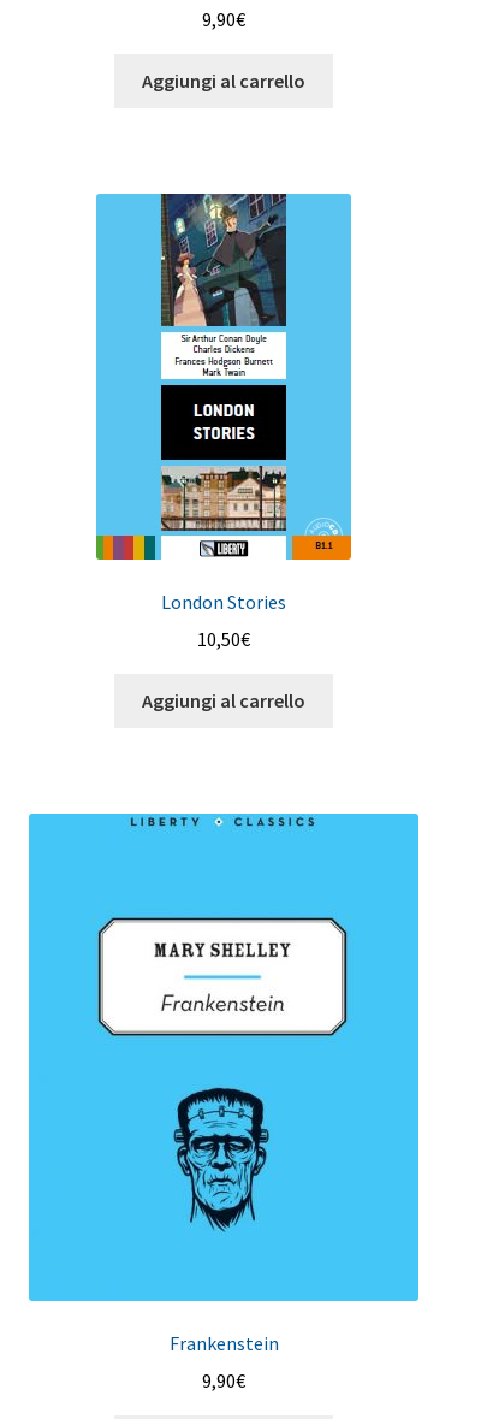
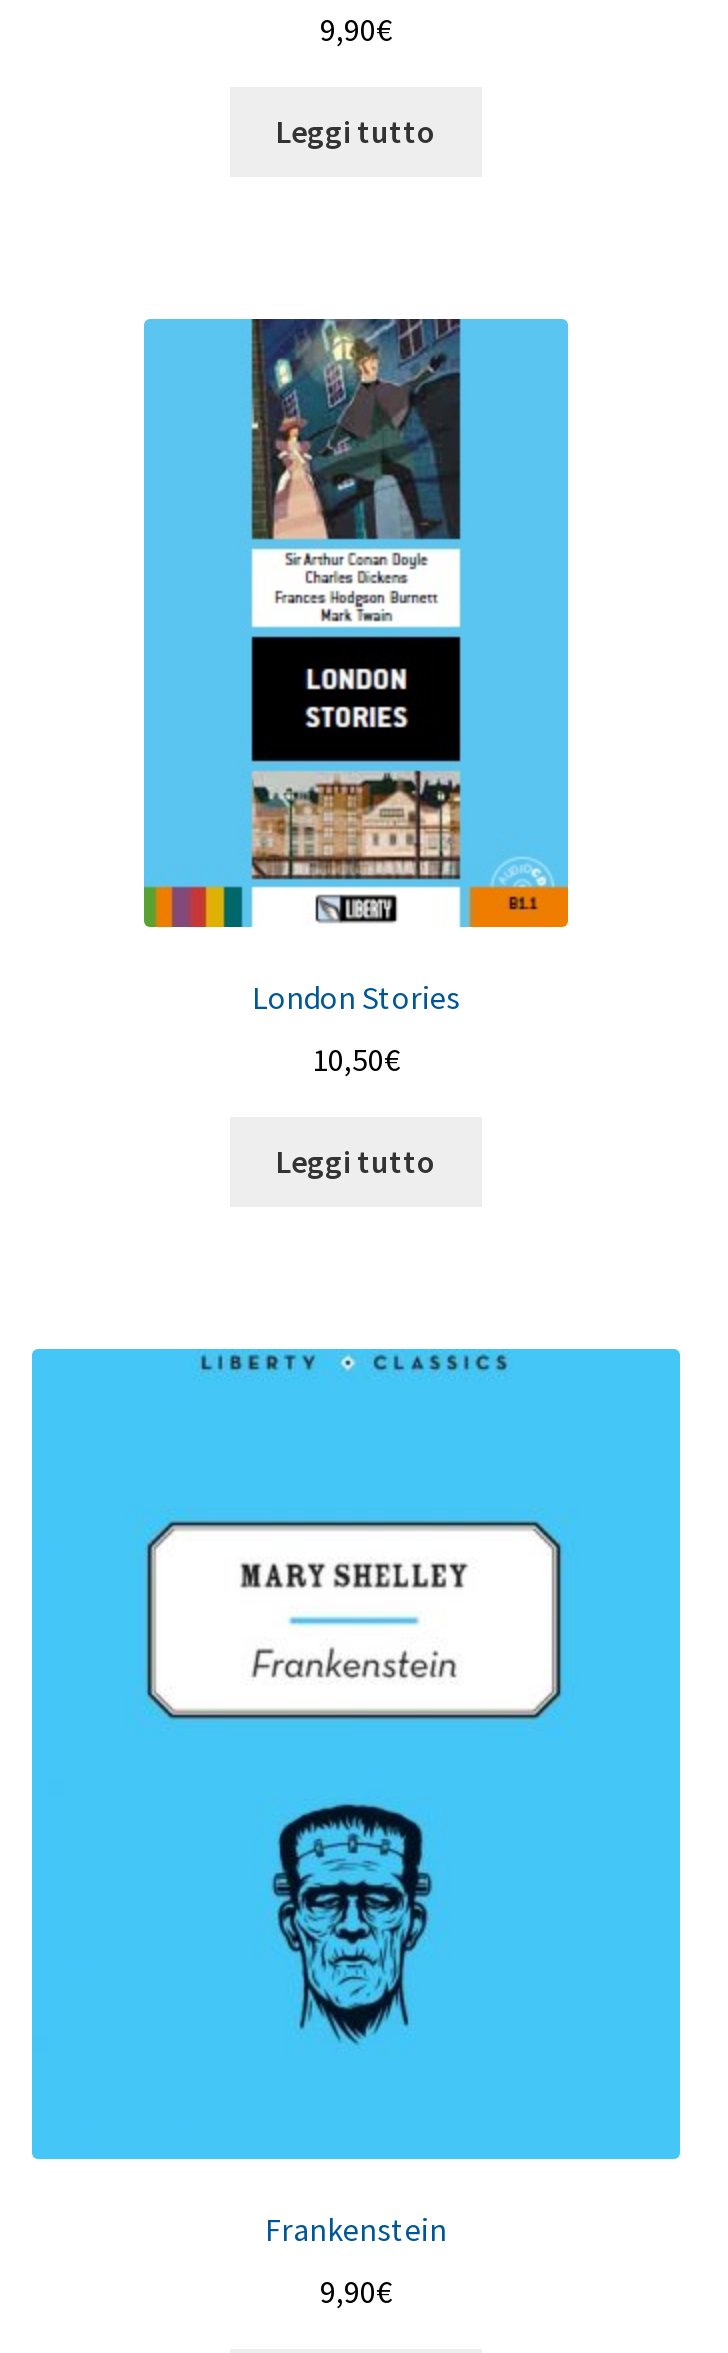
[142,68,305,93] Aggiungi al carrello -> [275,111,437,151] Leggi tutto
[142,688,305,712] Aggiungi al carrello -> [275,1140,437,1180] Leggi tutto

